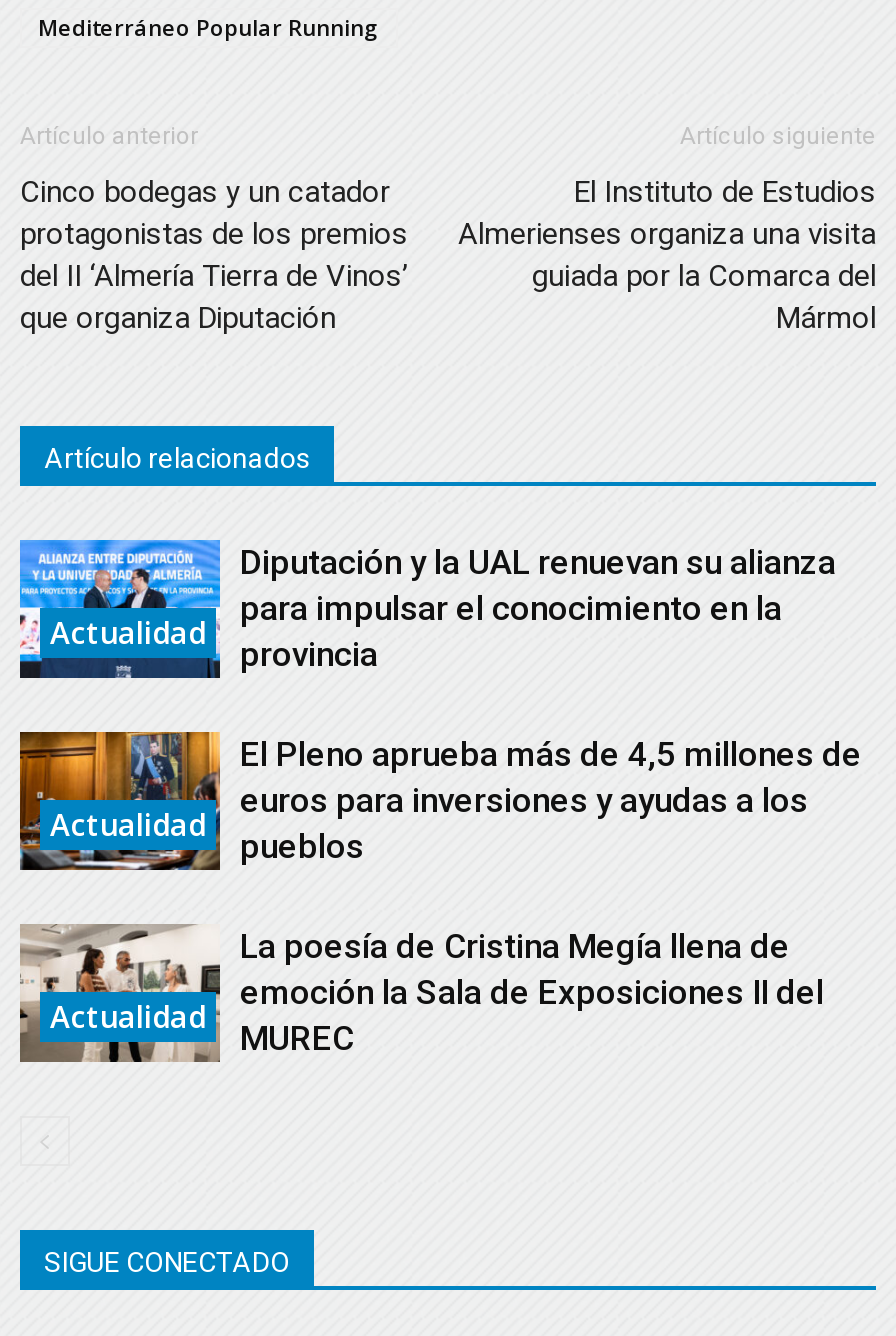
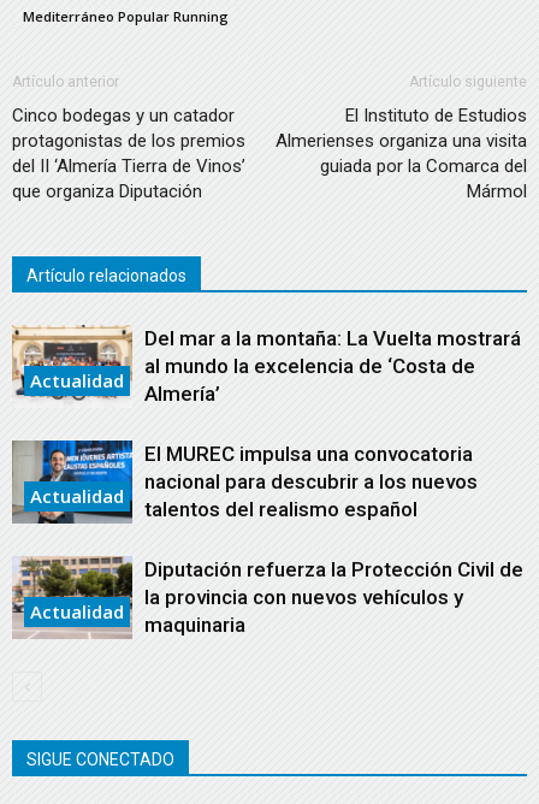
[18,538,836,680] [image] | Diputación y la UAL renuevan su alianza | para impulsar el conocimiento en la | provincia -> [11,324,521,408] [image] | Del mar a la montaña: La Vuelta mostrará | al mundo la excelencia de ‘Costa de | Almería’
[18,730,862,872] [image] | El Pleno aprueba más de 4,5 millones de | euros para inversiones y ayudas a los | pueblos -> [12,439,478,525] [image] | El MUREC impulsa una convocatoria | nacional para descubrir a los nuevos | talentos del realismo español
[20,924,824,1064] [image] | La poesía de Cristina Megía llena de | emoción la Sala de Exposiciones II del | MUREC -> [12,556,523,639] [image] | Diputación refuerza la Protección Civil de | la provincia con nuevos vehículos y | maquinaria

